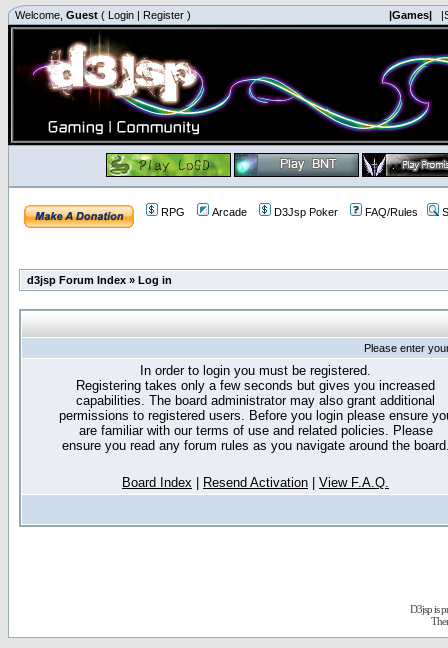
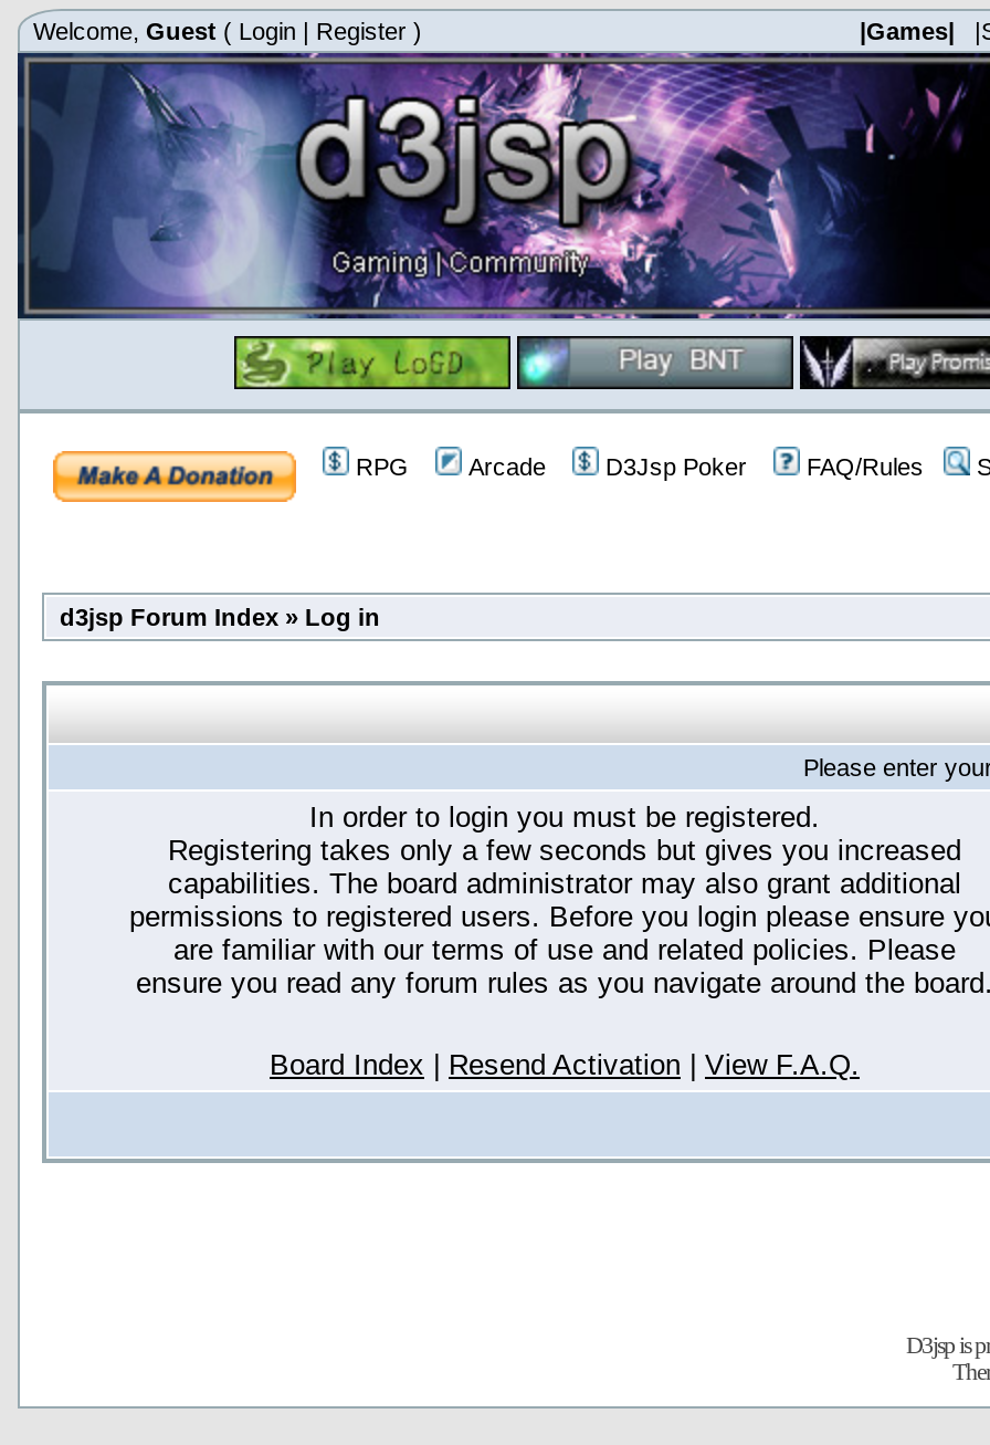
[8,24,445,146] [image] -> [18,51,983,321] [image]

